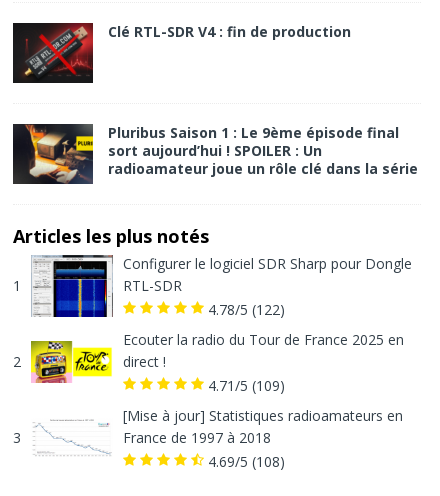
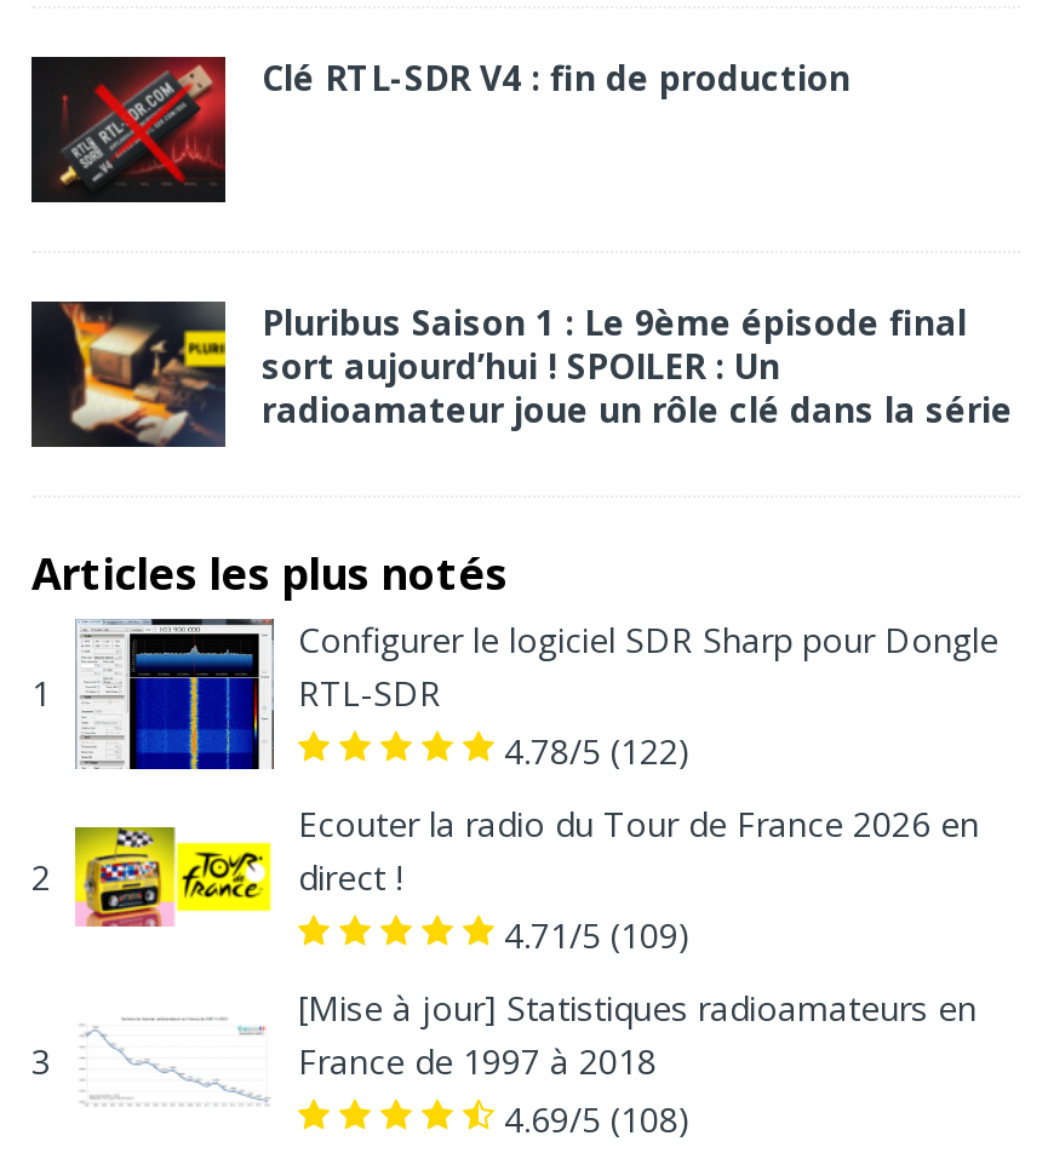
[123,330,404,349] Ecouter la radio du Tour de France 2025 en -> [298,800,979,846] Ecouter la radio du Tour de France 2026 en

